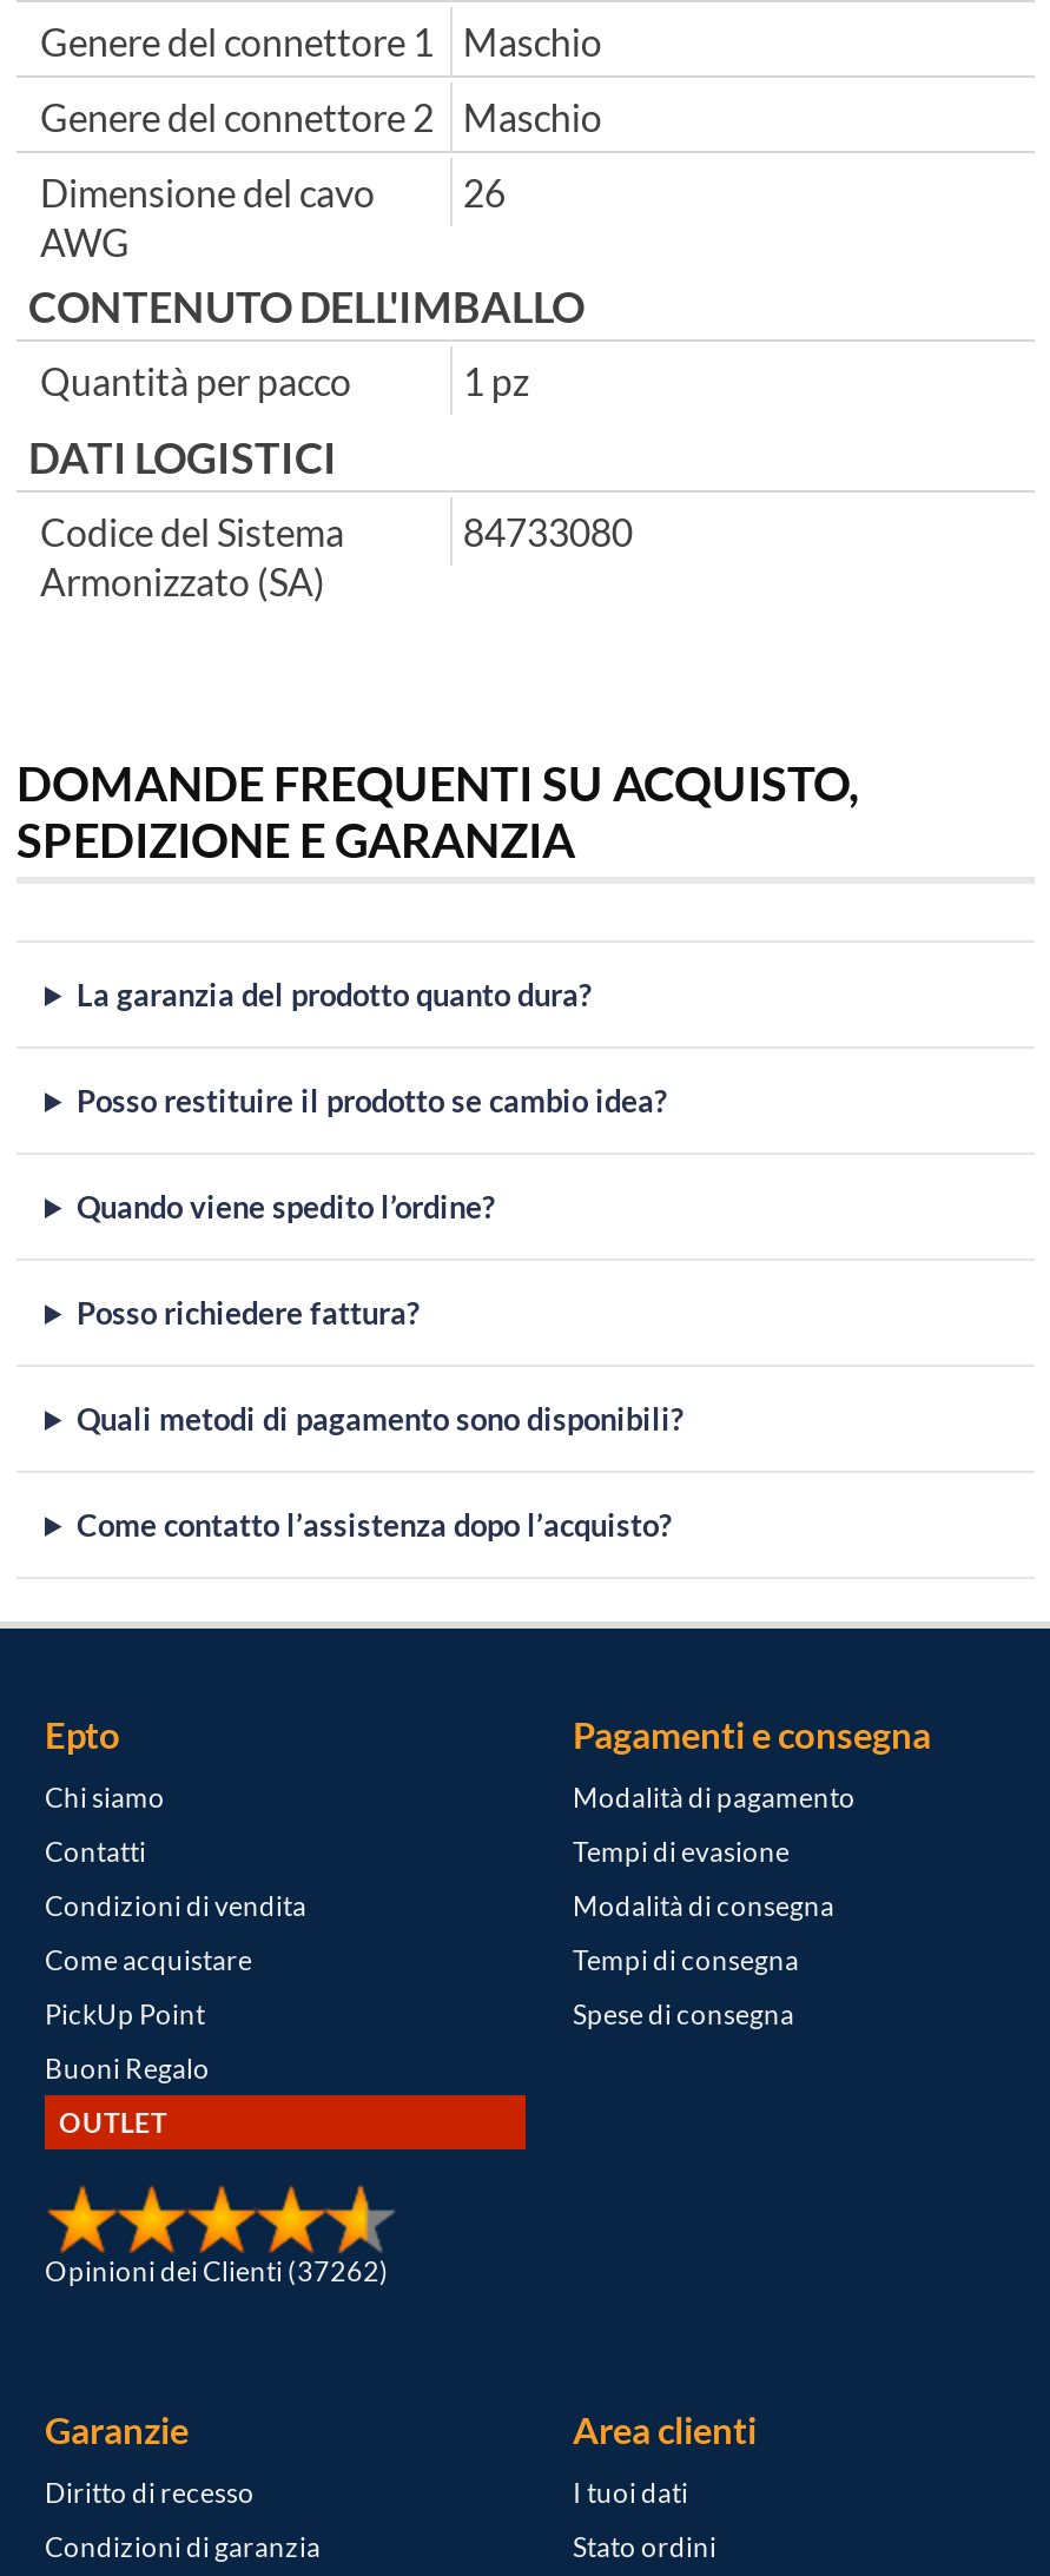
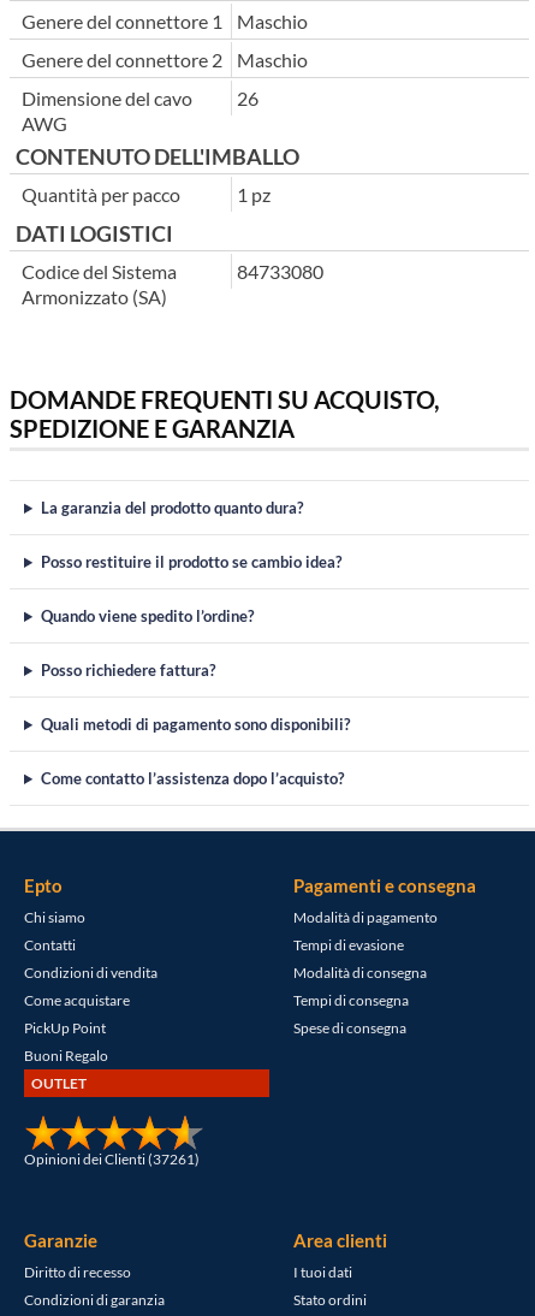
[45,2255,389,2286] Opinioni dei Clienti (37262) -> [24,1151,200,1167] Opinioni dei Clienti (37261)

